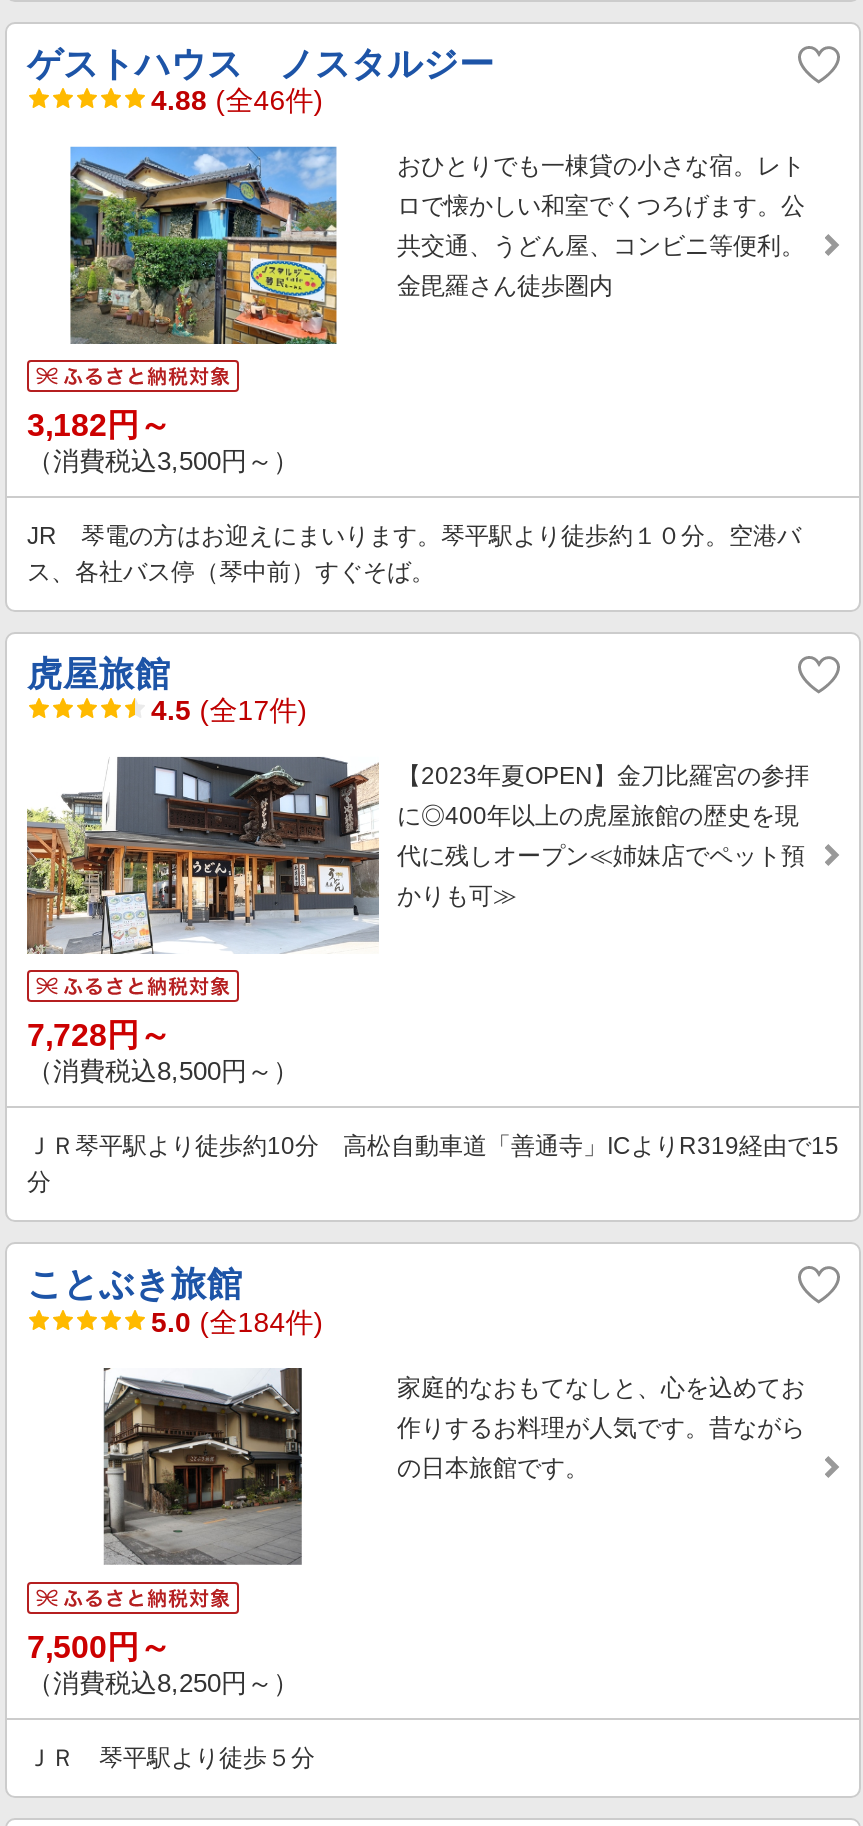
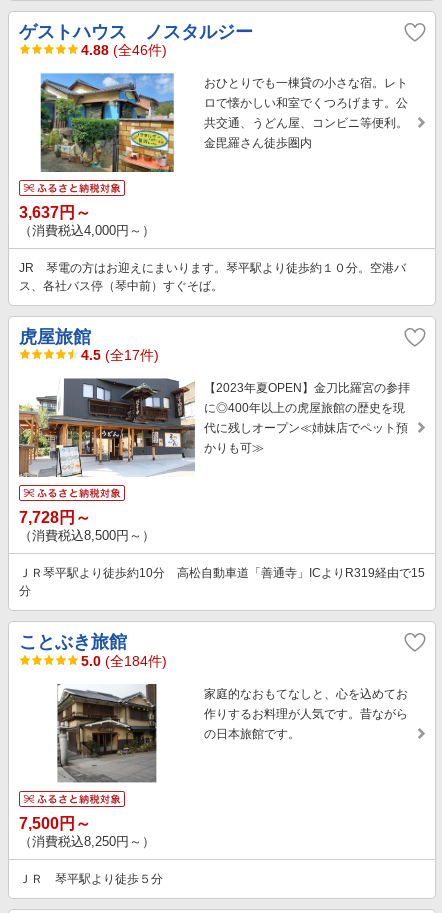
[27,408,171,442] 3,182円～ -> [19,204,91,221] 3,637円～
[27,446,299,476] （消費税込3,500円～） -> [19,223,155,238] （消費税込4,000円～）

